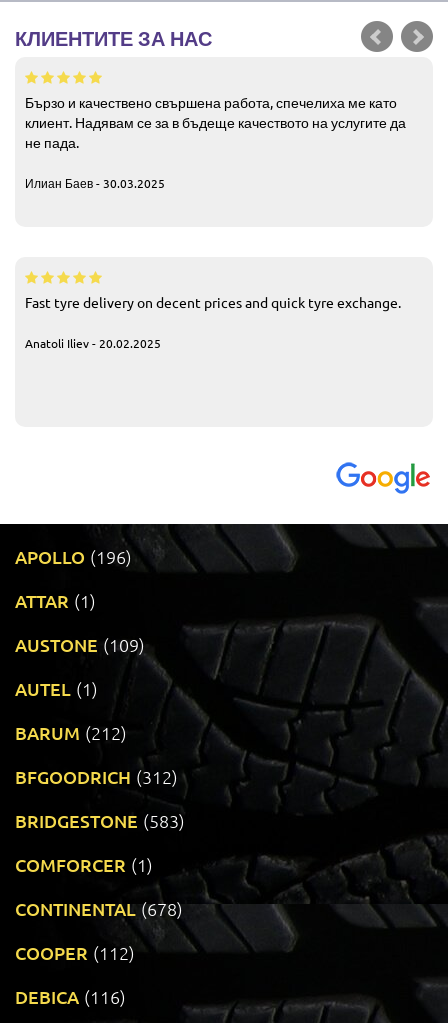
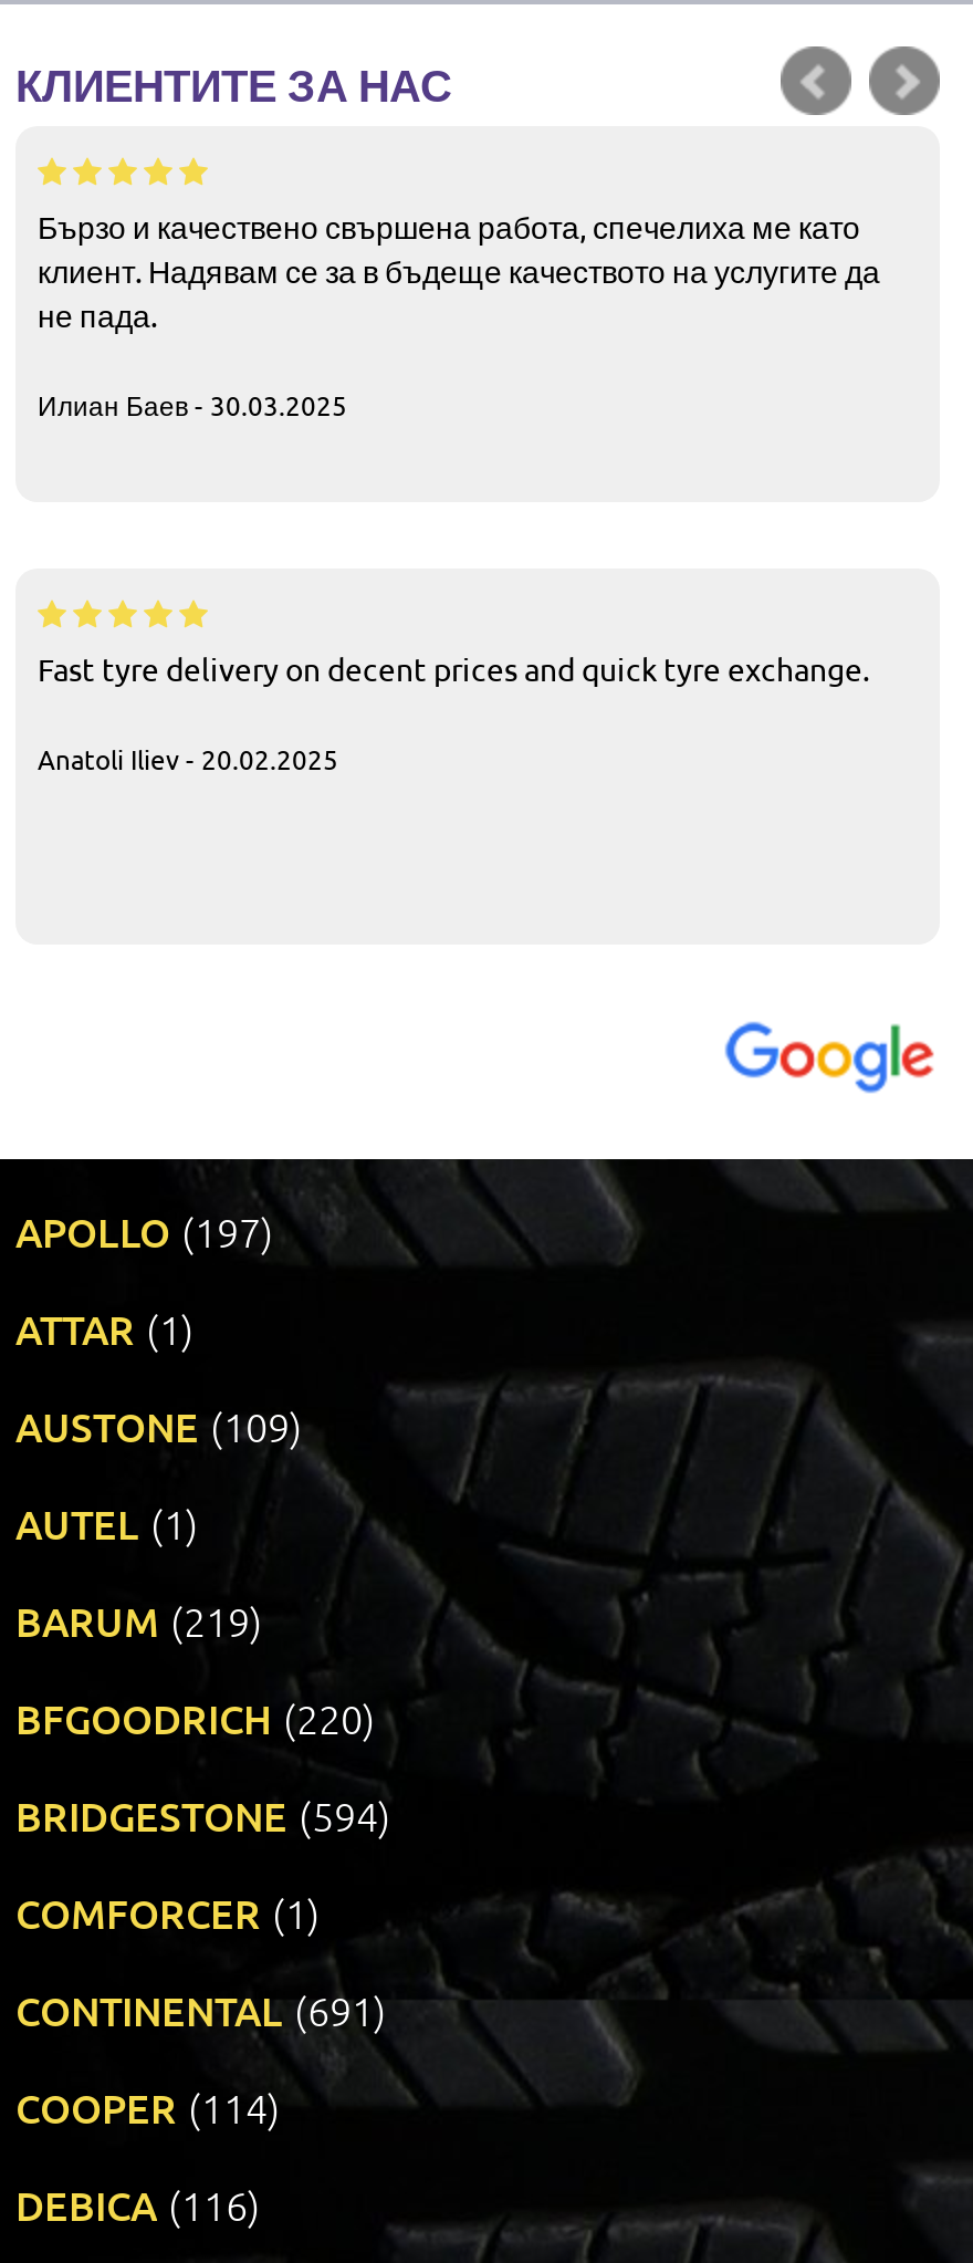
[15,545,132,568] APOLLO (196) -> [15,1206,274,1256] APOLLO (197)
[15,721,127,744] BARUM (212) -> [15,1595,263,1646] BARUM (219)
[15,765,178,788] BFGOODRICH (312) -> [15,1692,376,1743] BFGOODRICH (220)
[15,809,185,832] BRIDGESTONE (583) -> [15,1790,391,1840] BRIDGESTONE (594)
[15,897,183,920] CONTINENTAL (678) -> [15,1984,387,2035] CONTINENTAL (691)
[15,941,135,964] COOPER (112) -> [15,2082,281,2132] COOPER (114)

